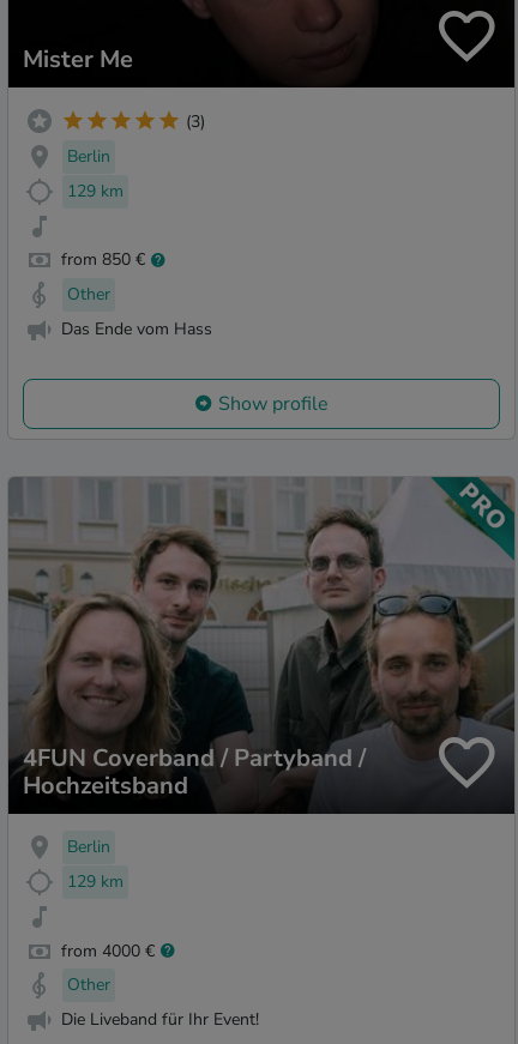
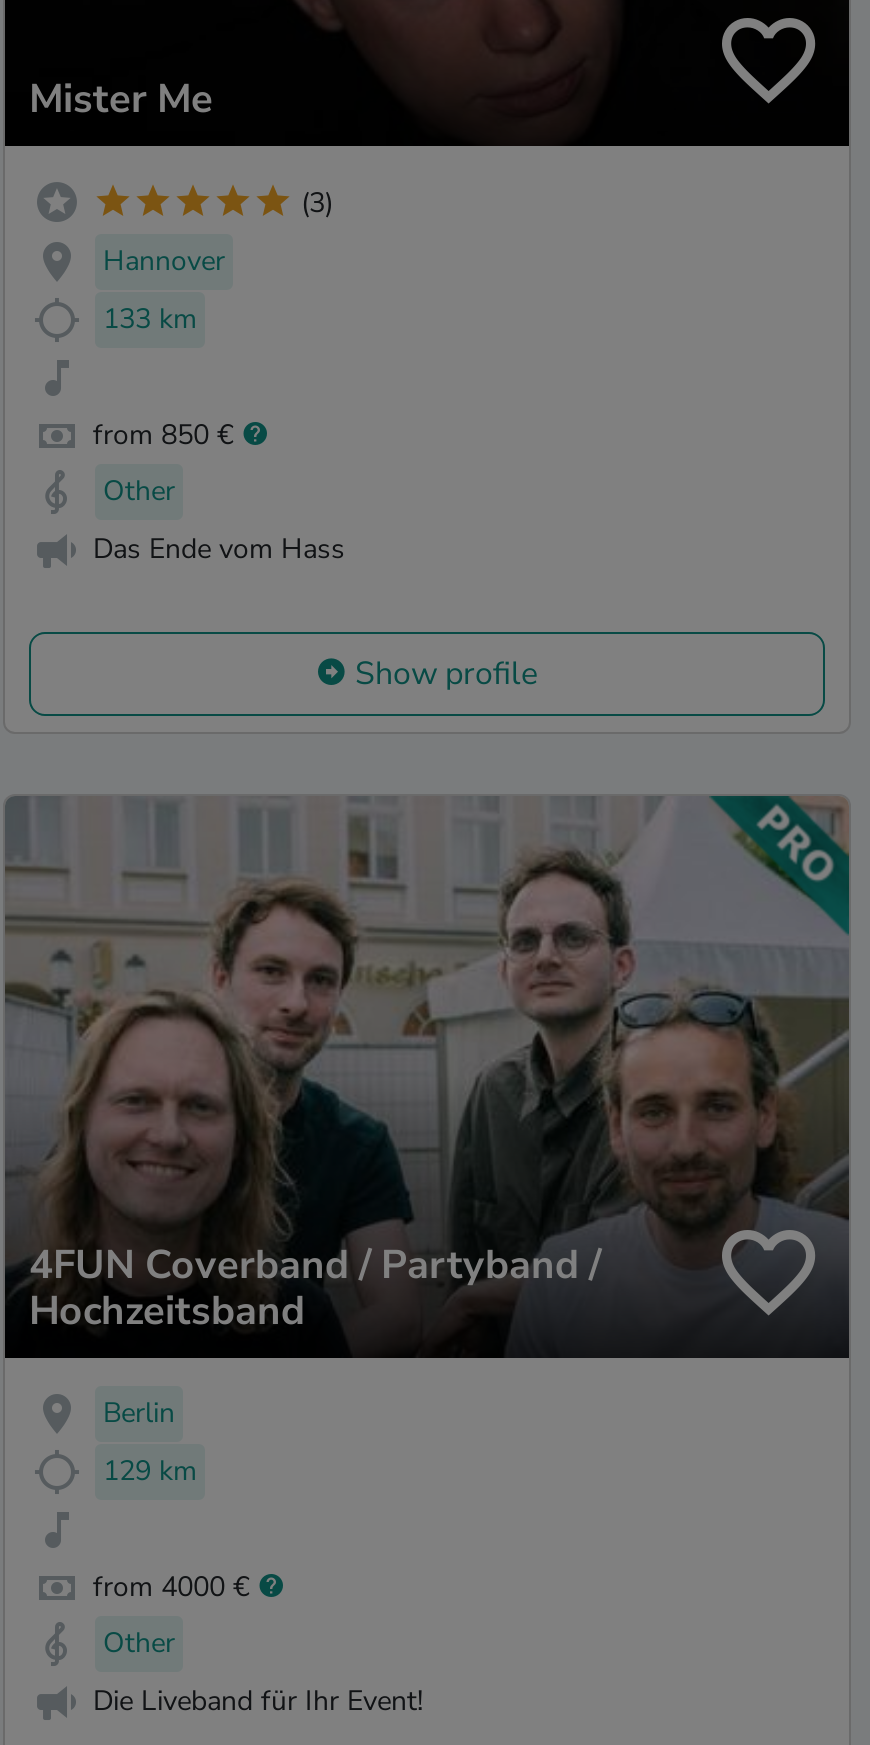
[67,145,110,168] Berlin -> [103,242,225,280] Hannover
[67,180,124,202] 129 km -> [103,300,197,338] 133 km

